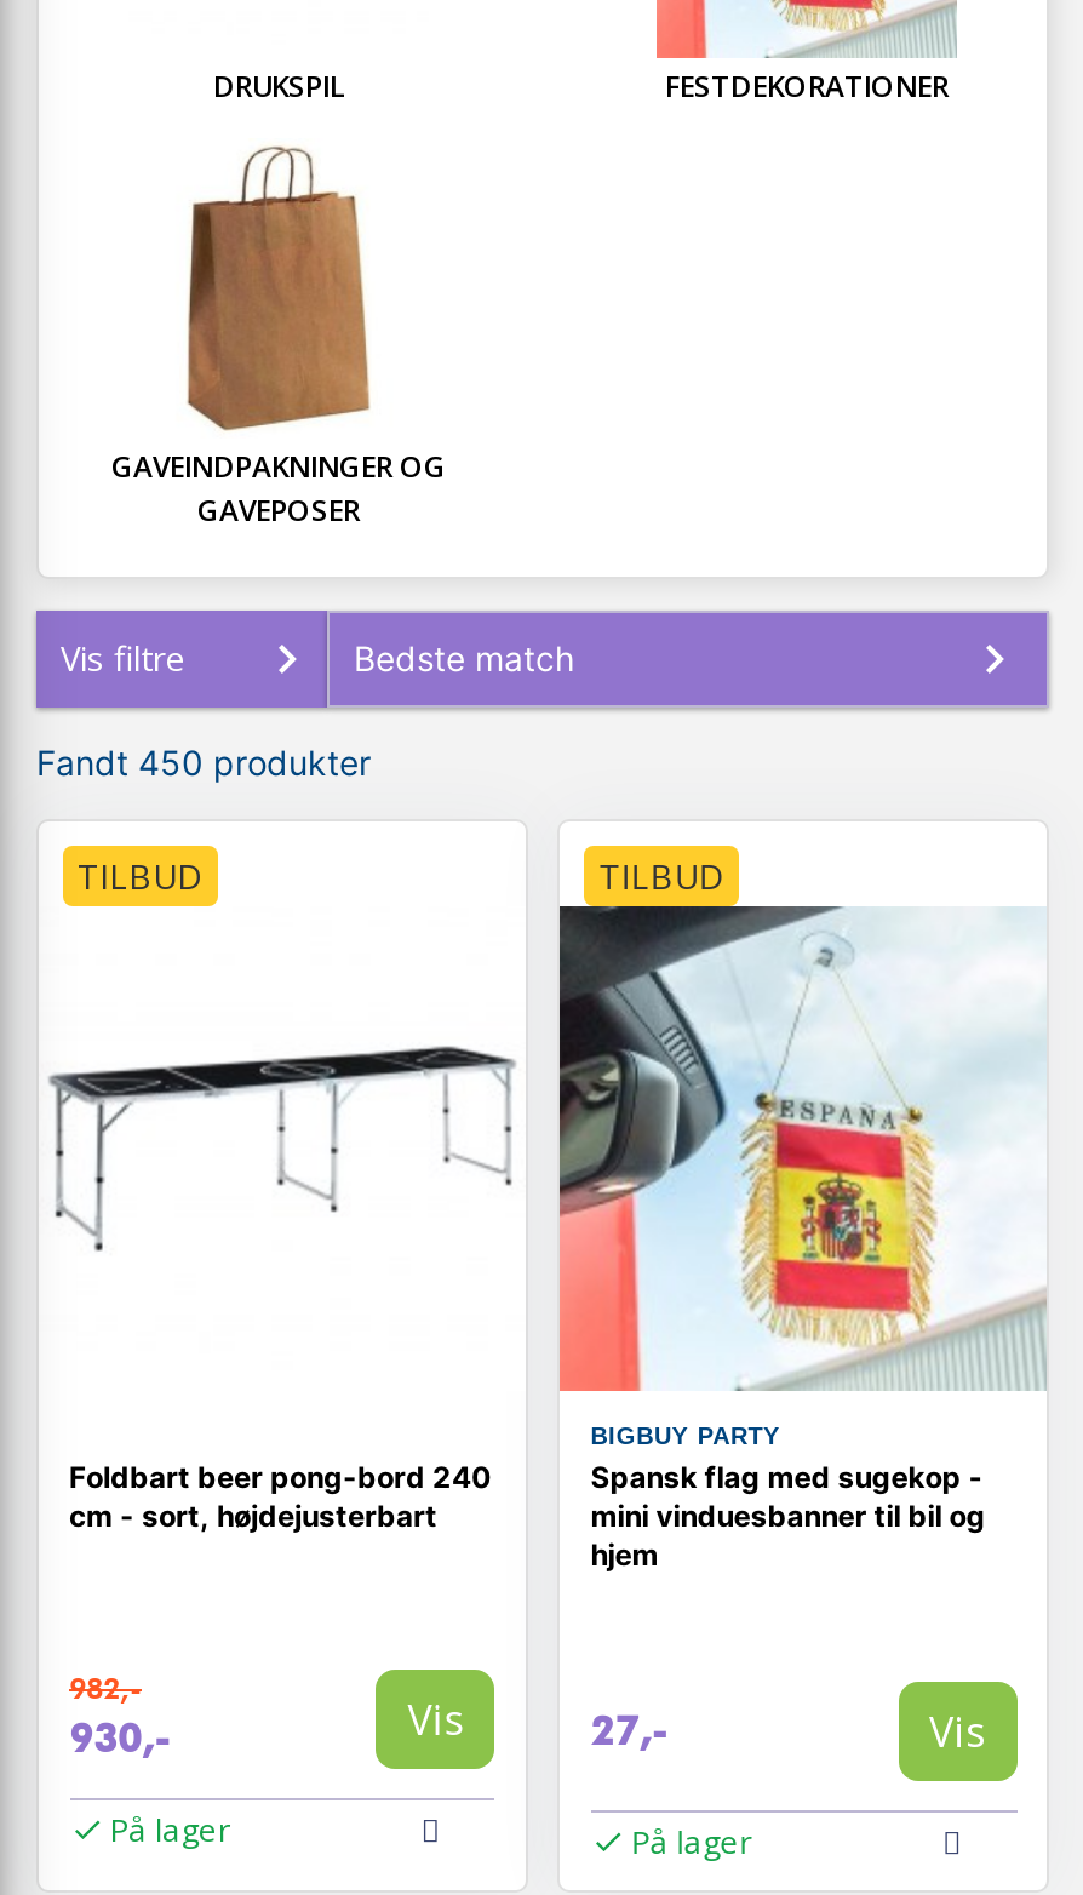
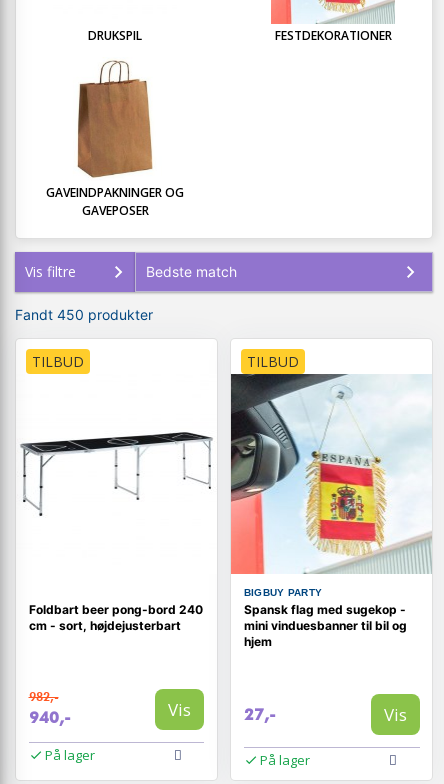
[69,1717,171,1763] 930,- -> [28,708,70,727] 940,-

